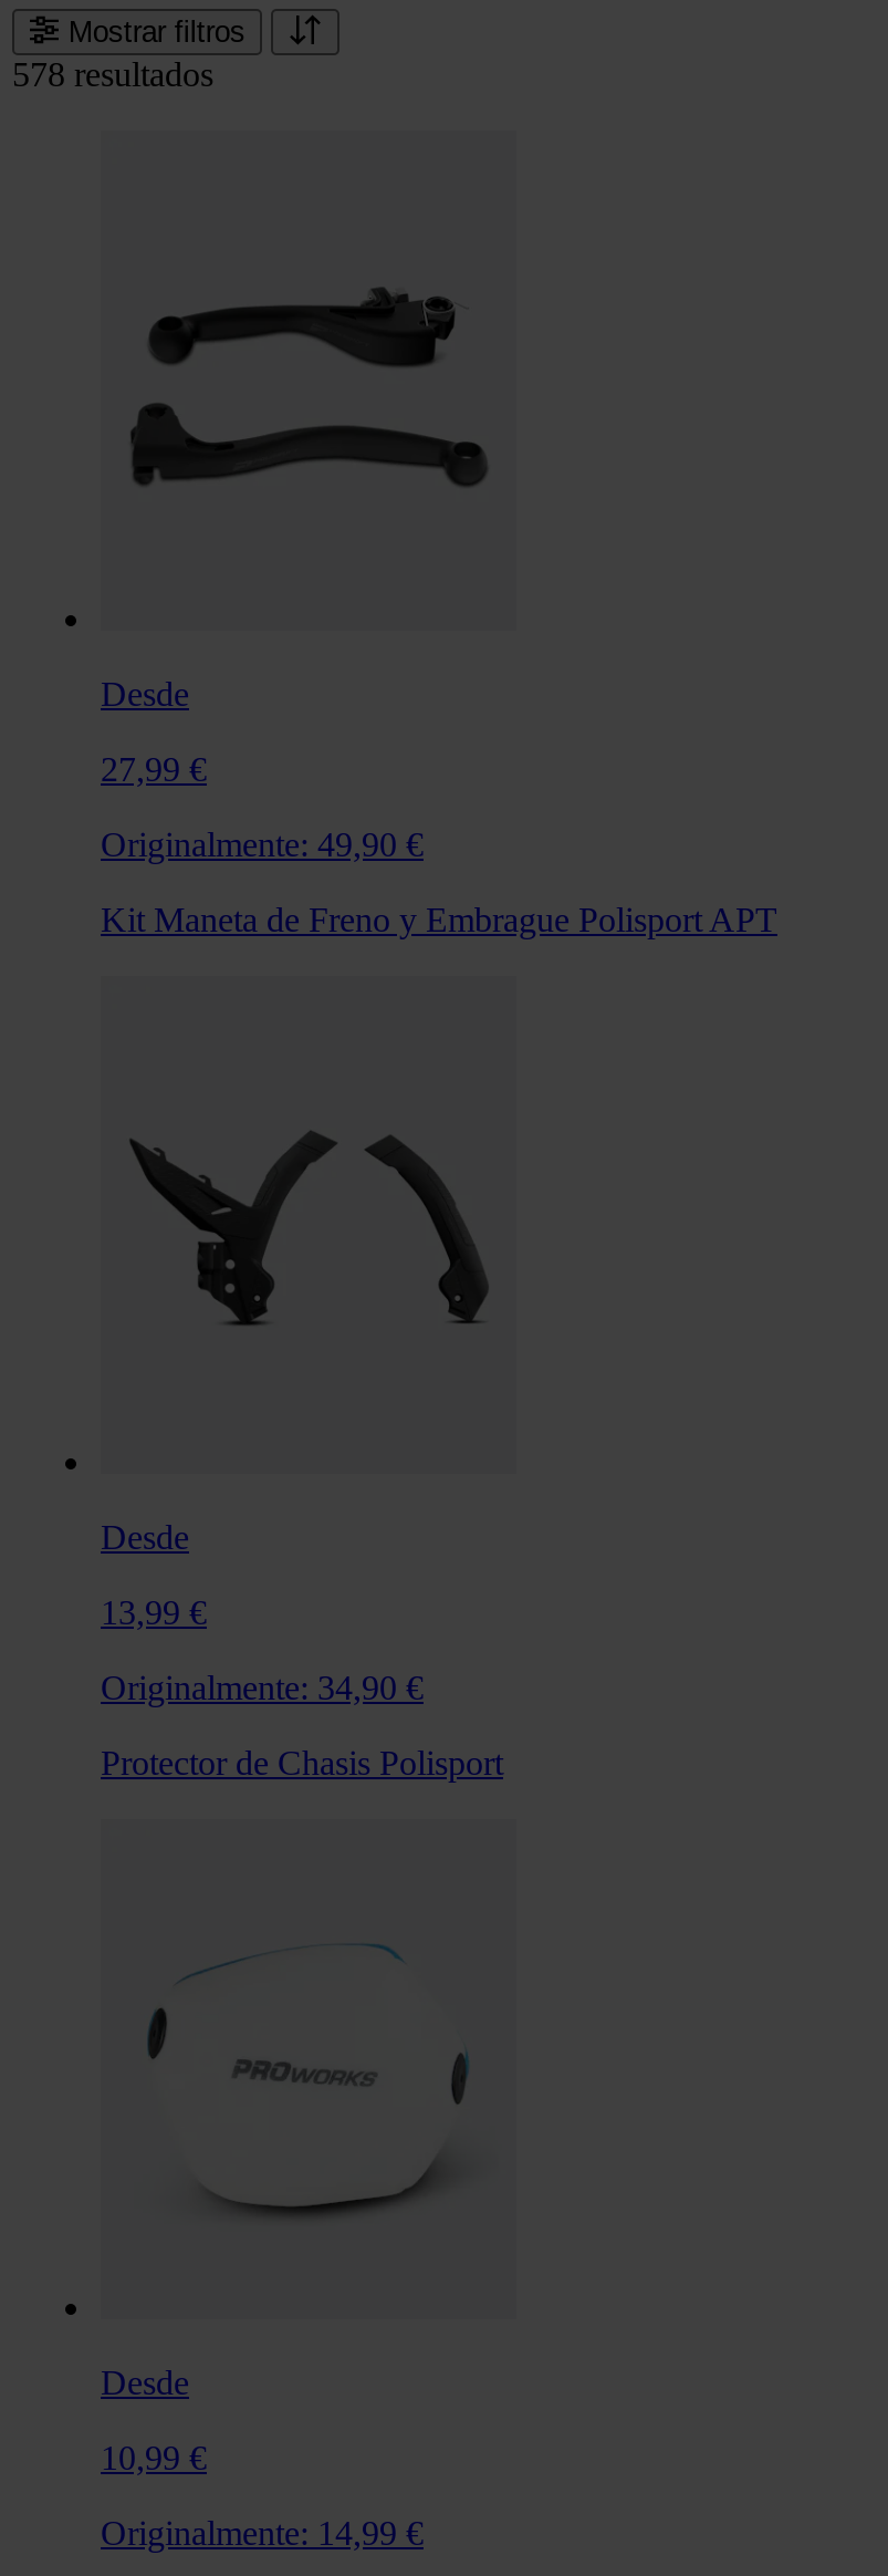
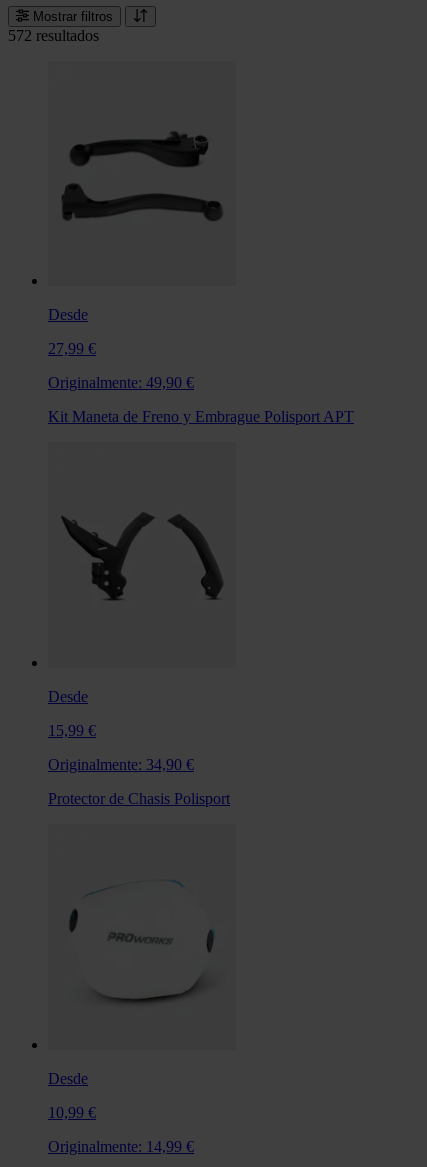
[12,54,213,92] 578 resultados -> [8,27,99,44] 572 resultados
[101,1594,207,1632] 13,99 € -> [48,722,96,739] 15,99 €

